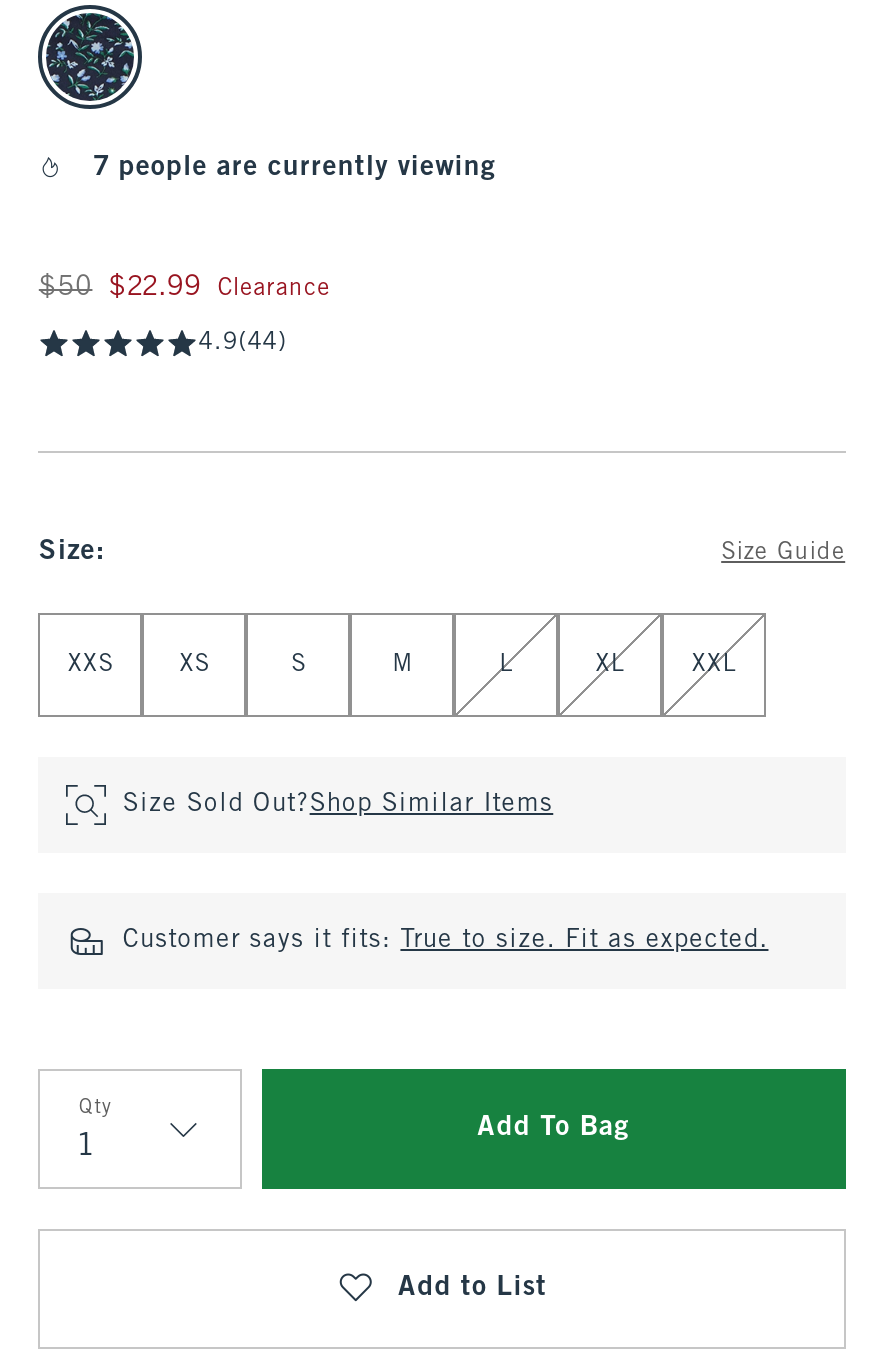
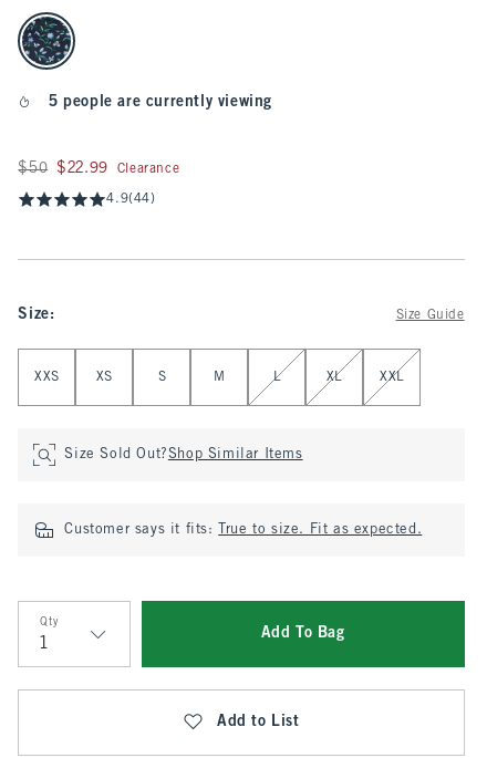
[94,155,496,181] 7 people are currently viewing -> [49,95,272,110] 5 people are currently viewing

